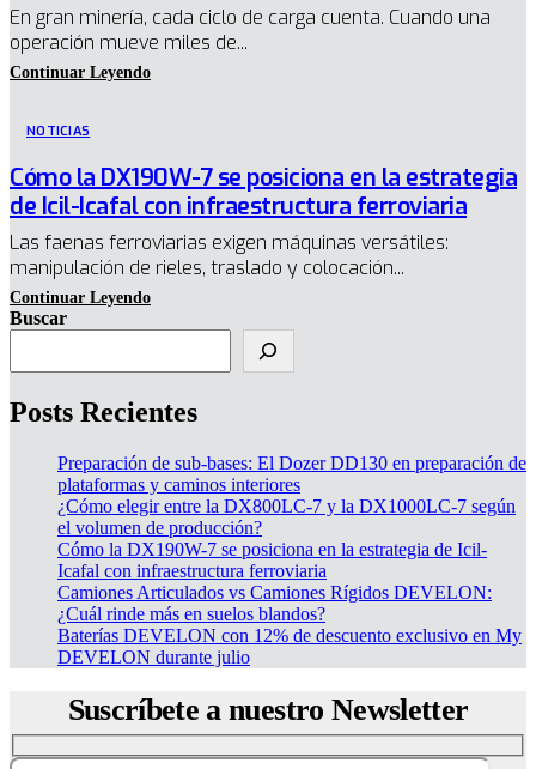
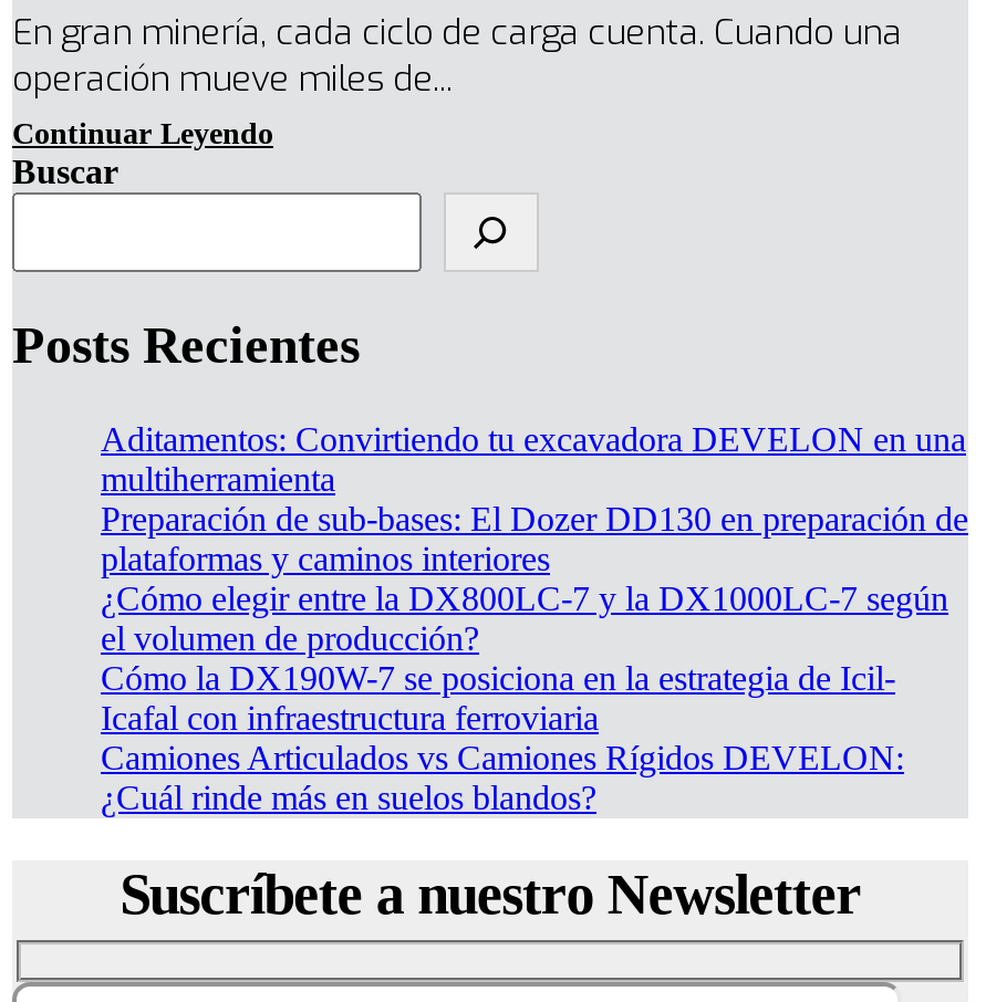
[10,122,517,280] NOTICIAS | Cómo la DX190W-7 se posiciona en la estrategia | de Icil-Icafal con infraestructura ferroviaria | Las faenas ferroviarias exigen máquinas versátiles: | manipulación de rieles, traslado y colocación... -> none
none -> [101,420,966,497] Aditamentos: Convirtiendo tu excavadora DEVELON en una | multiherramienta
[57,625,522,667] Baterías DEVELON con 12% de descuento exclusivo en My | DEVELON durante julio -> none

